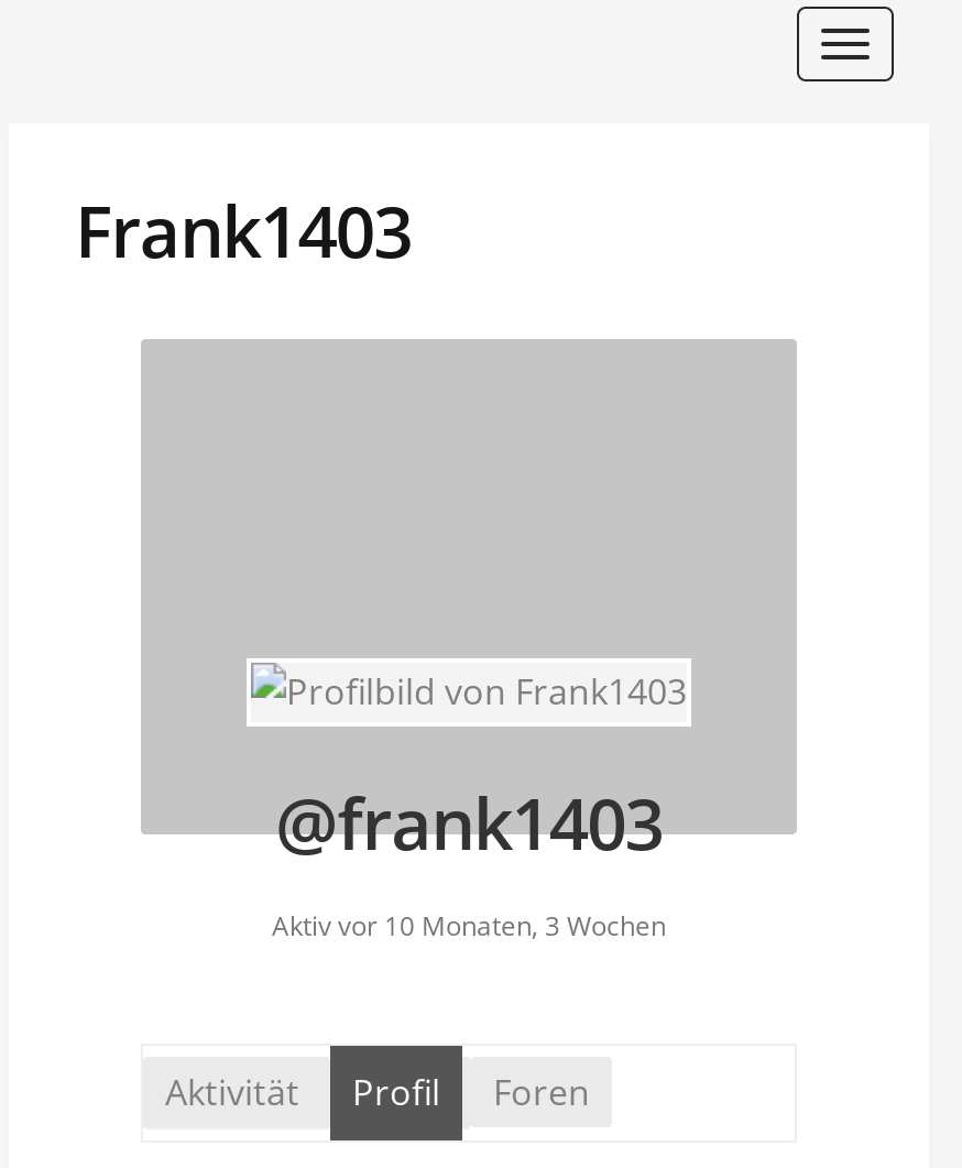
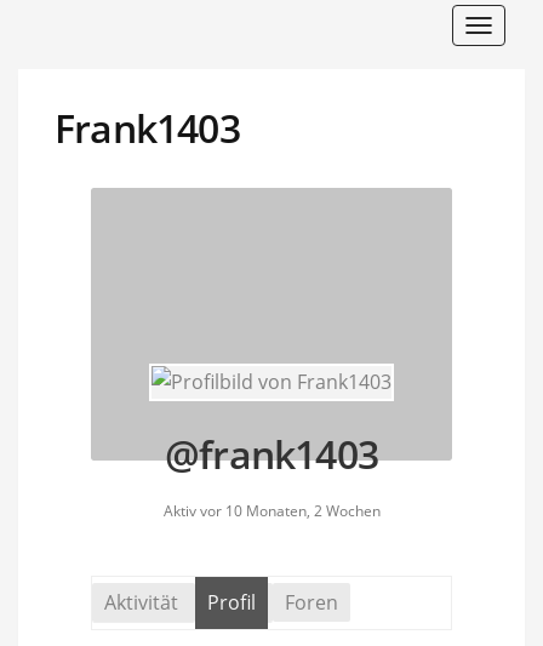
[272,907,666,945] Aktiv vor 10 Monaten, 3 Wochen -> [163,501,380,521] Aktiv vor 10 Monaten, 2 Wochen

